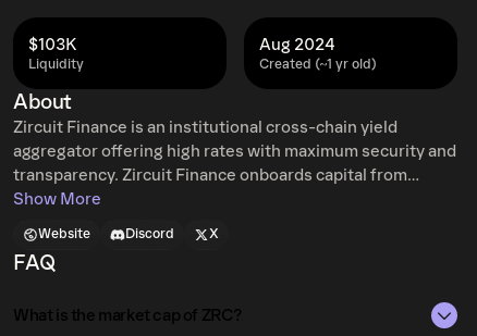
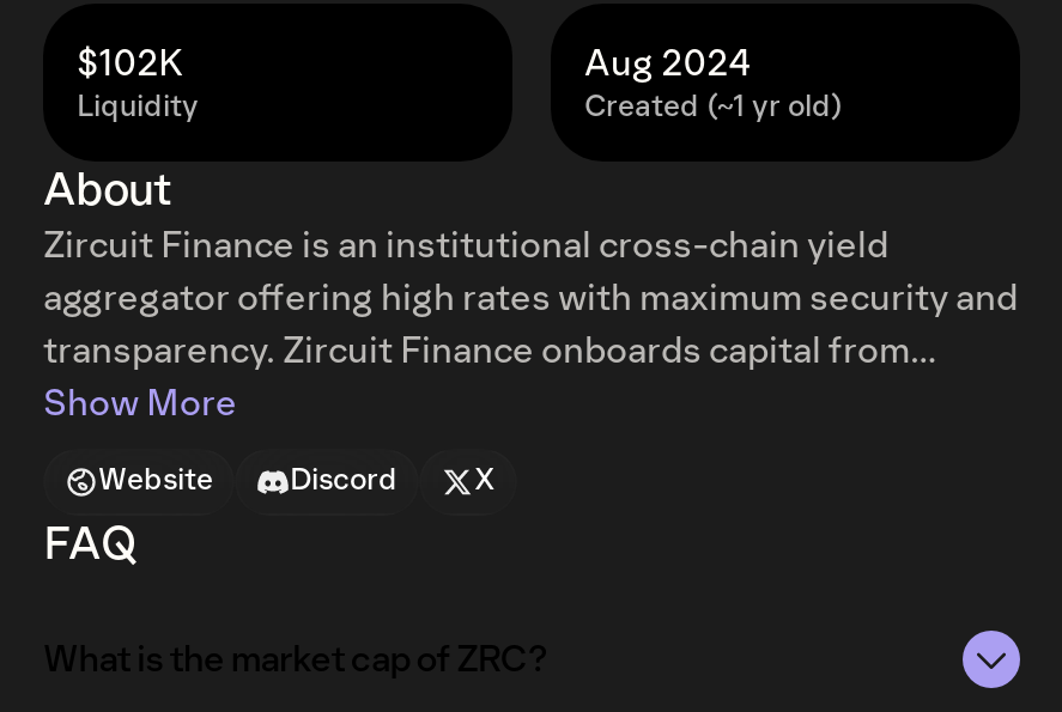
[28,35,77,54] $103K -> [77,42,184,85] $102K

